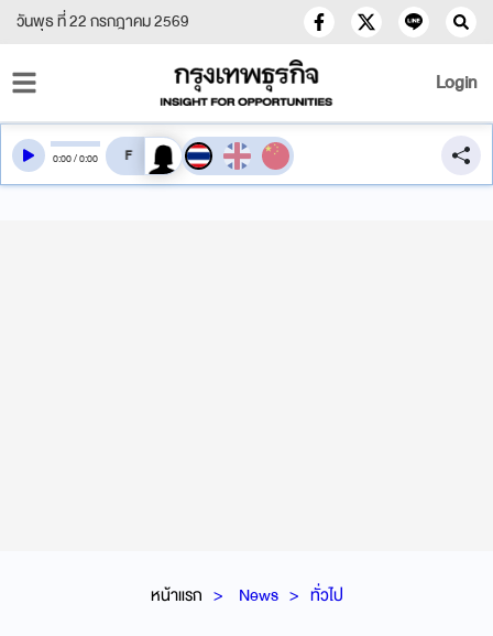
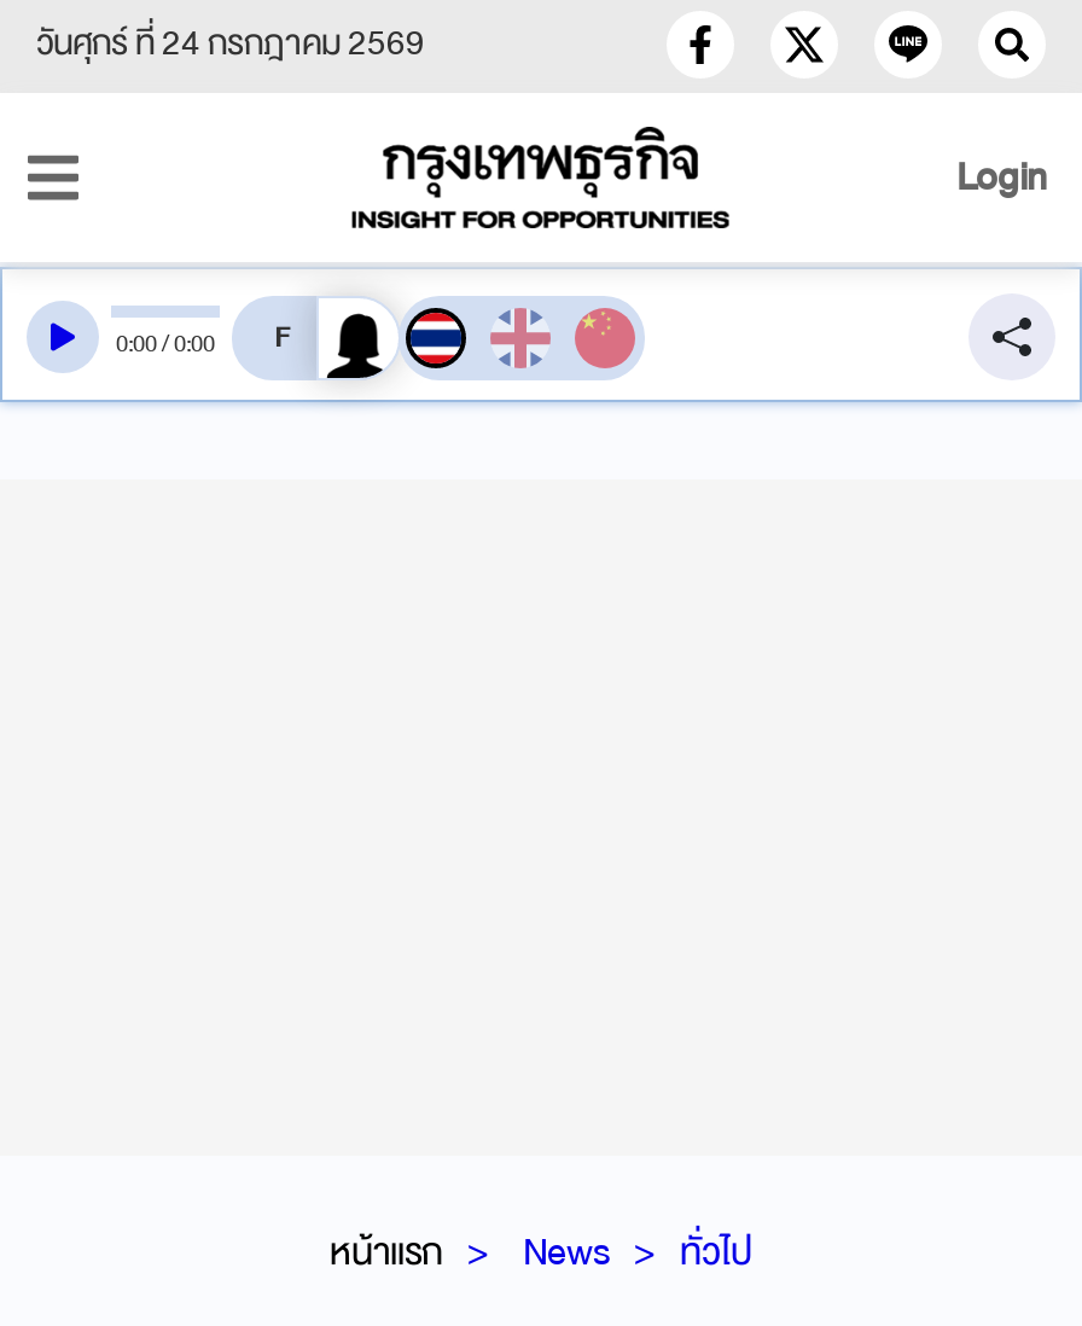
[17,8,189,35] วันพุธ ที่ 22 กรกฎาคม 2569 -> [36,13,425,74] วันศุกร์ ที่ 24 กรกฎาคม 2569

